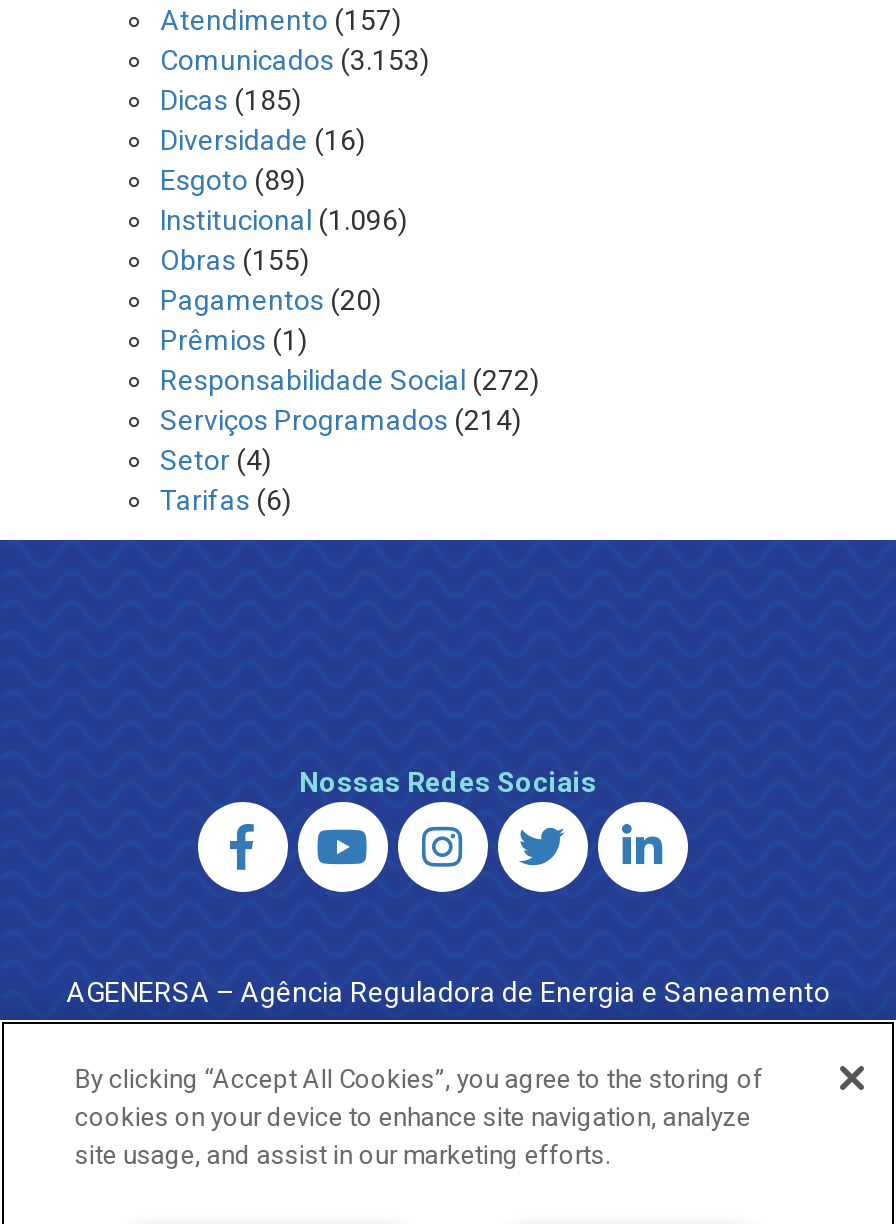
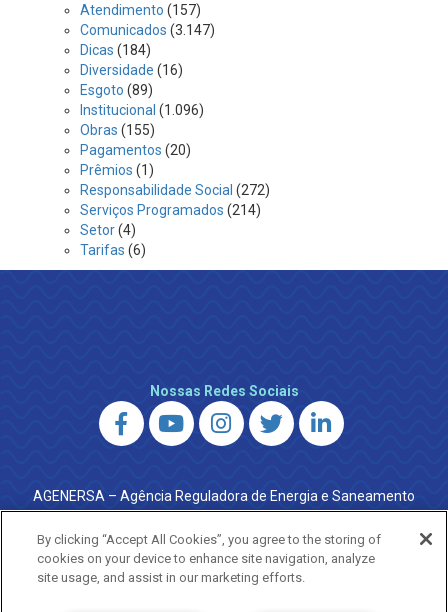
[160,44,430,76] Comunicados (3.153) -> [80,22,215,38] Comunicados (3.147)
[160,84,302,116] Dicas (185) -> [80,42,151,58] Dicas (184)

